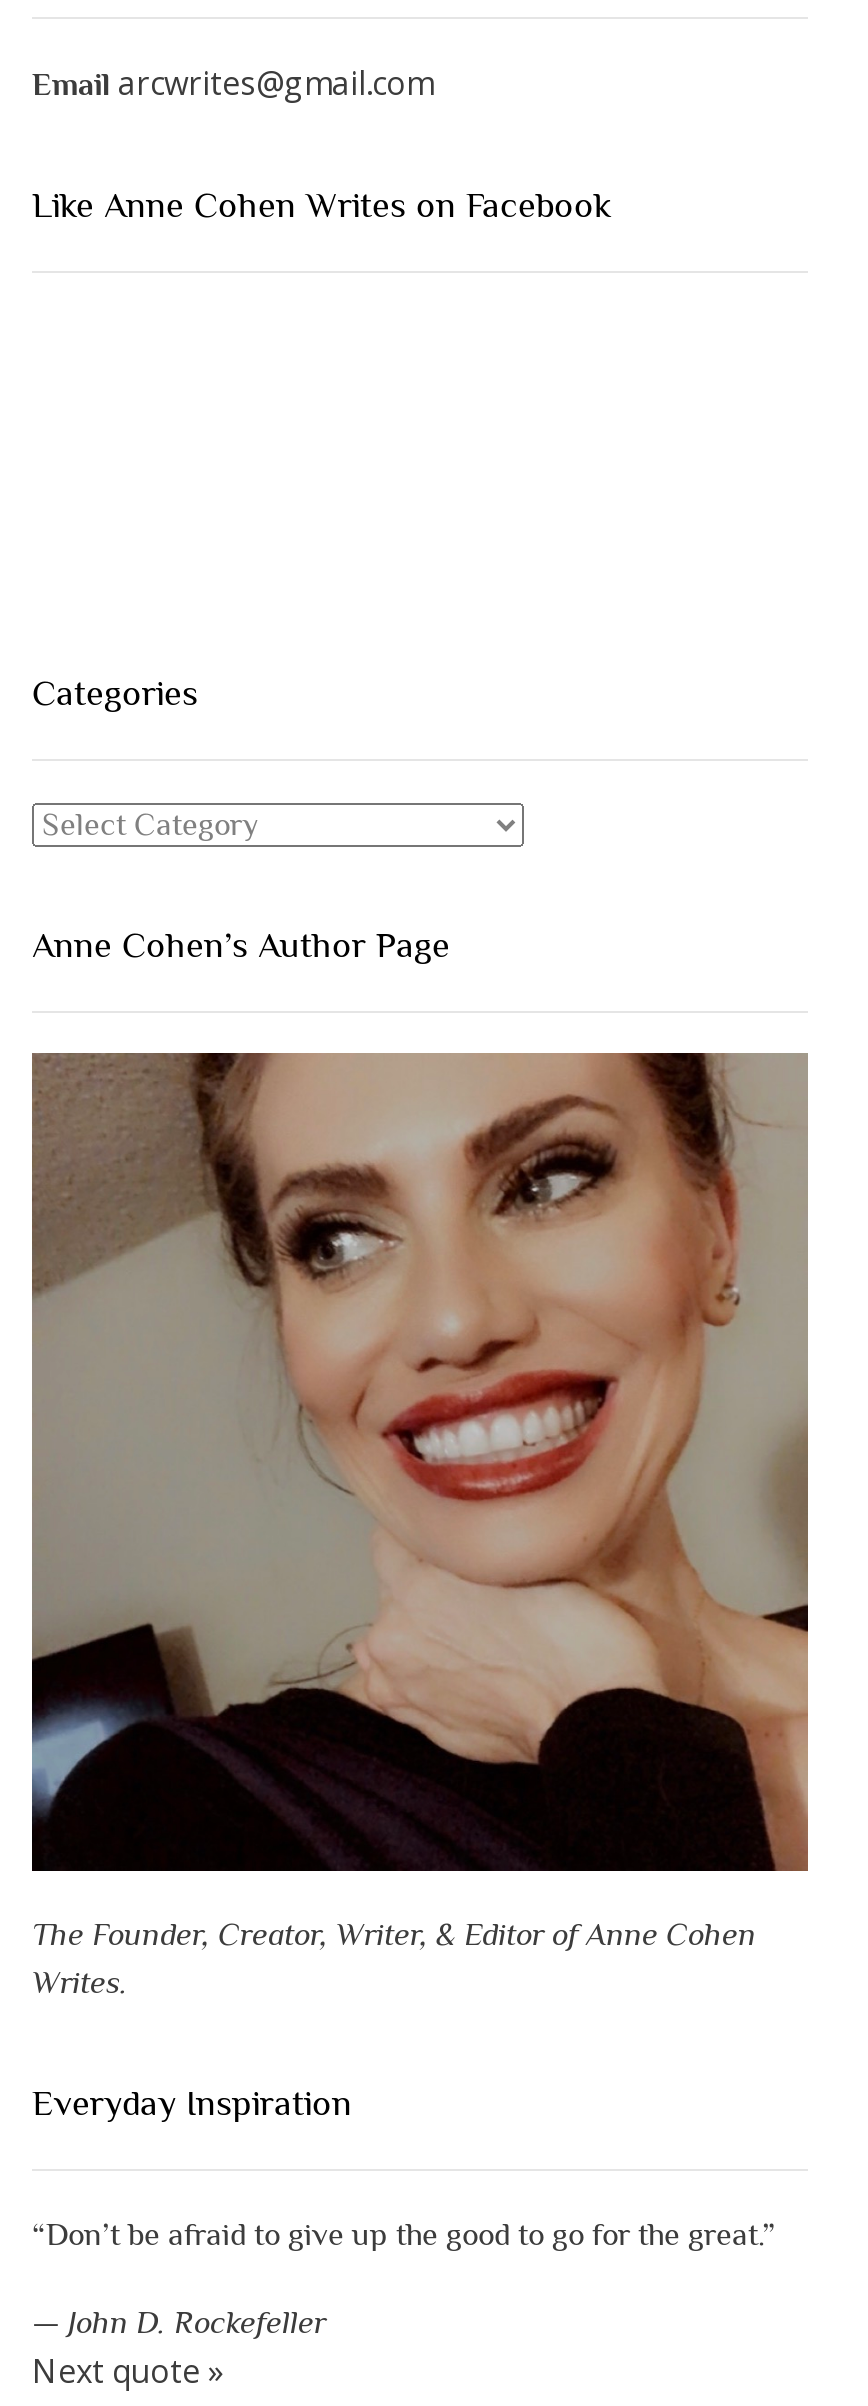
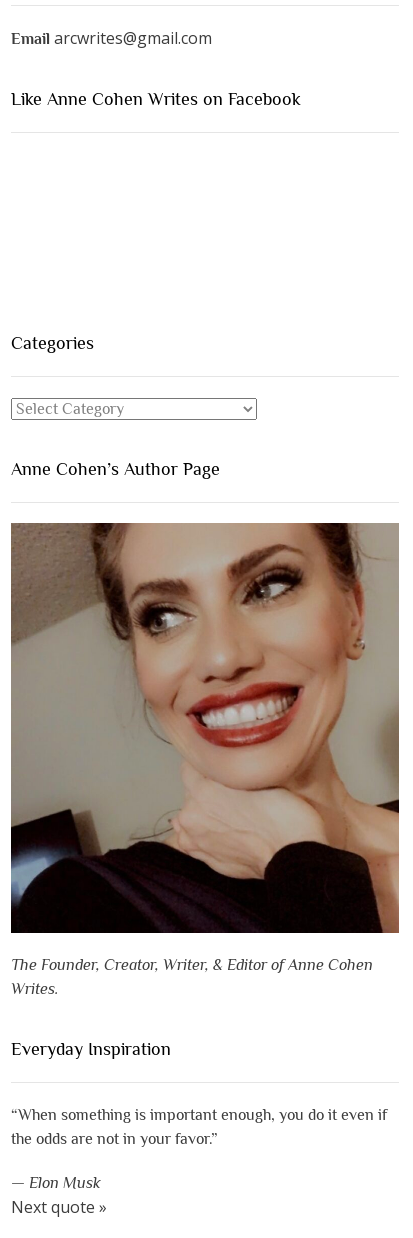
[32,2218,776,2254] “Don’t be afraid to give up the good to go for the great.” -> [11,1106,387,1148] “When something is important enough, you do it even if | the odds are not in your favor.”
[32,2306,326,2342] — John D. Rockefeller -> [11,1174,101,1192] — Elon Musk

